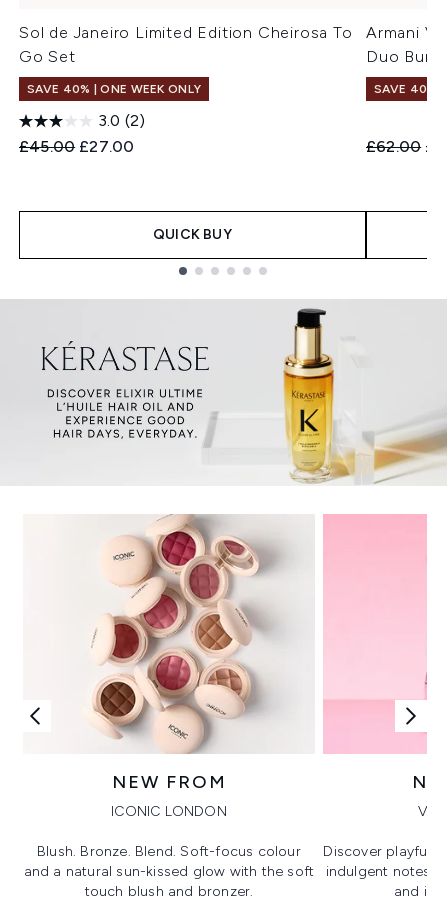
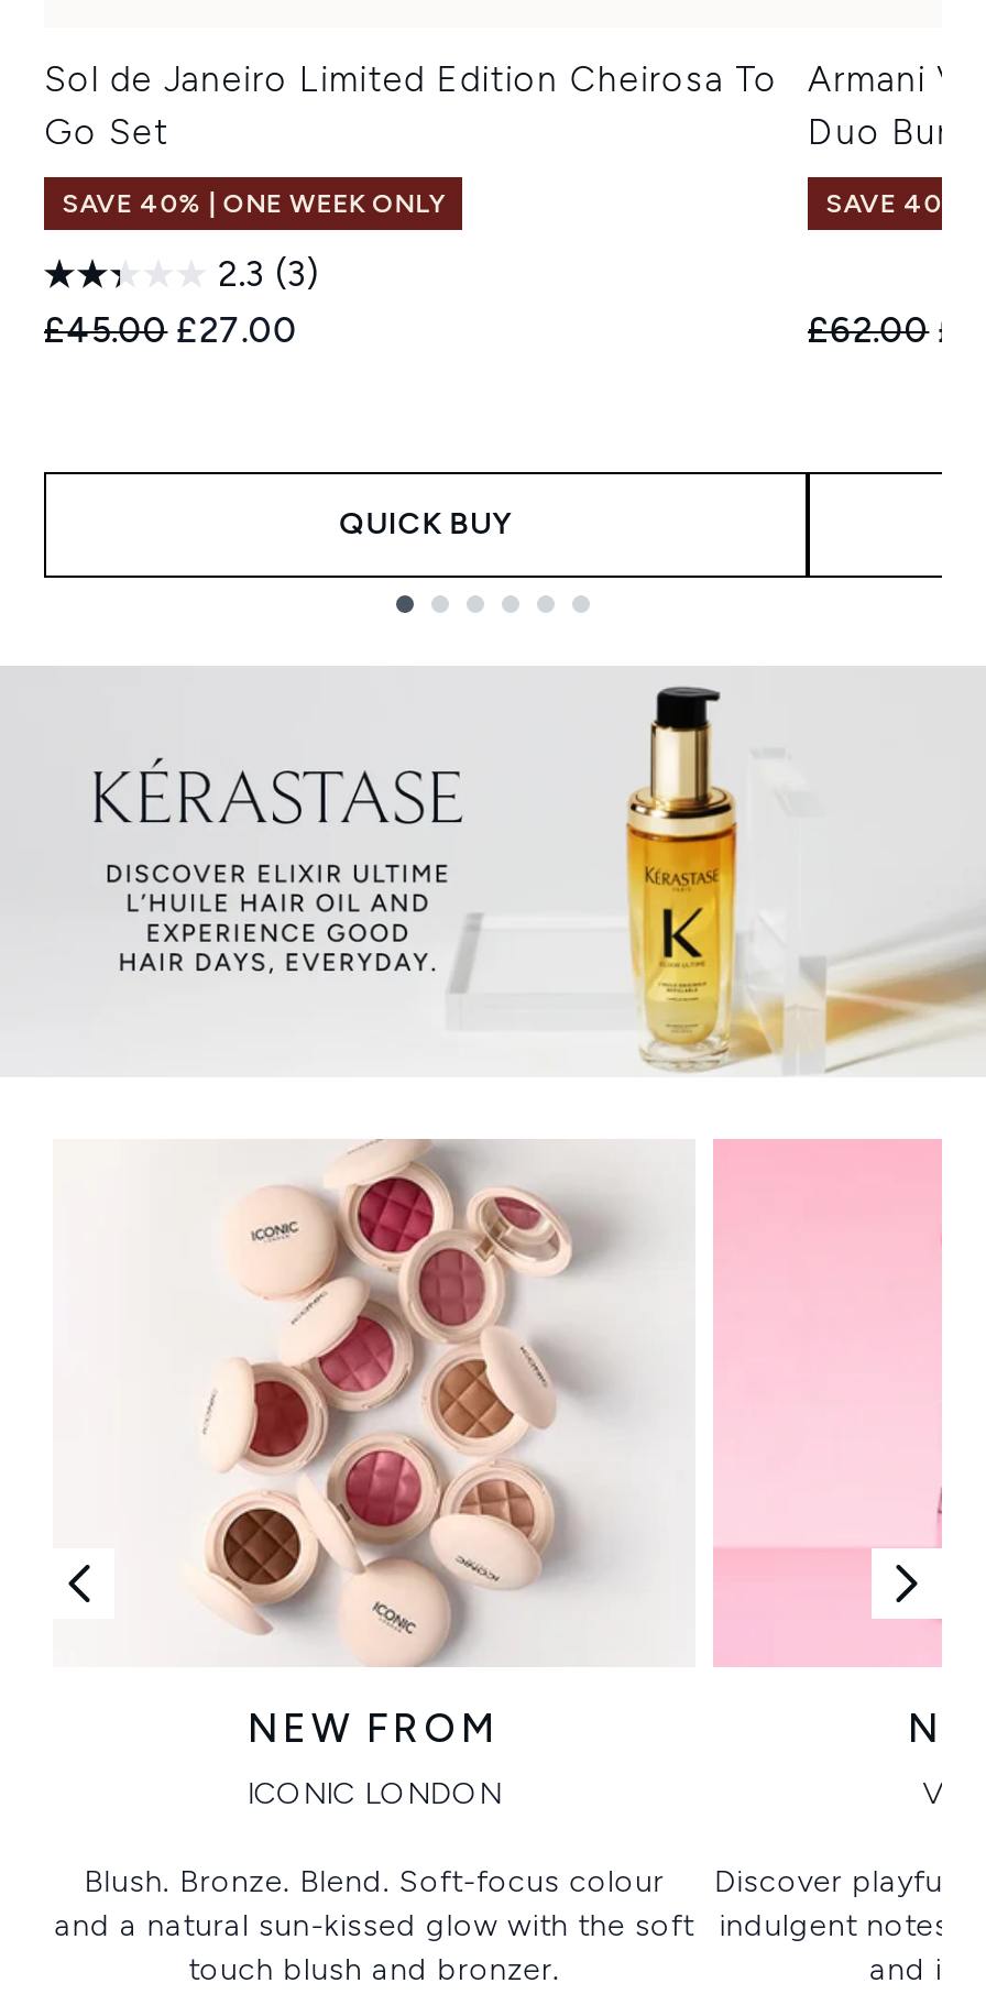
[98,111,145,130] 3.0 (2) -> [218,252,319,294] 2.3 (3)

